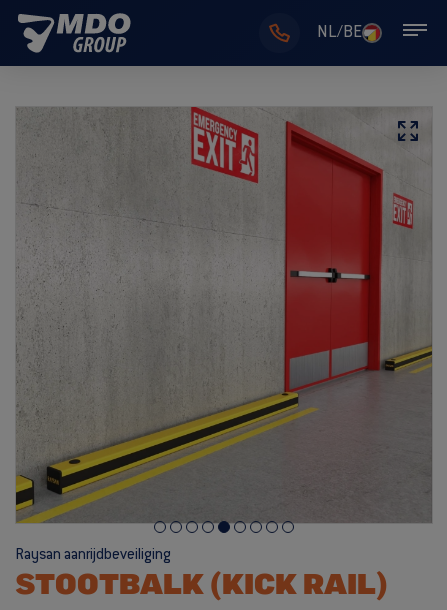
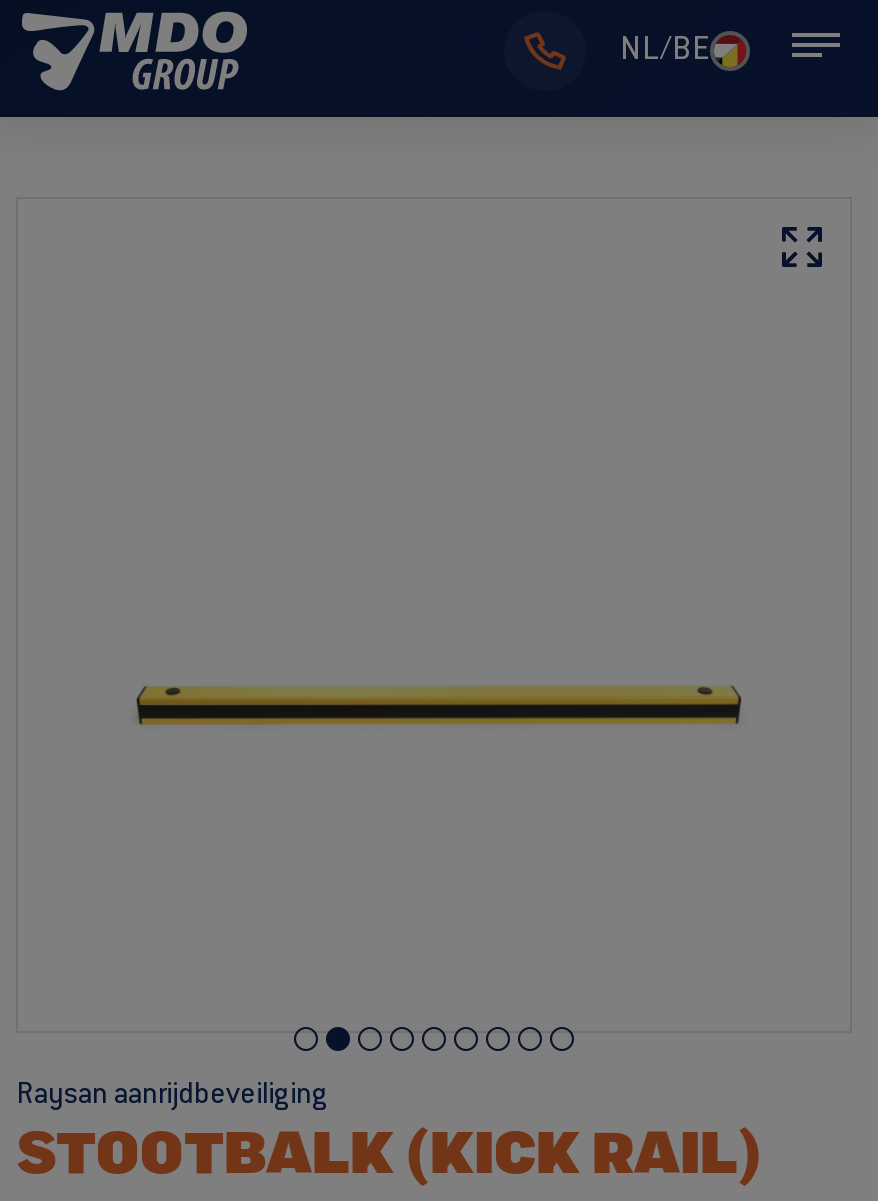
[15,106,433,533] [image] -> none

